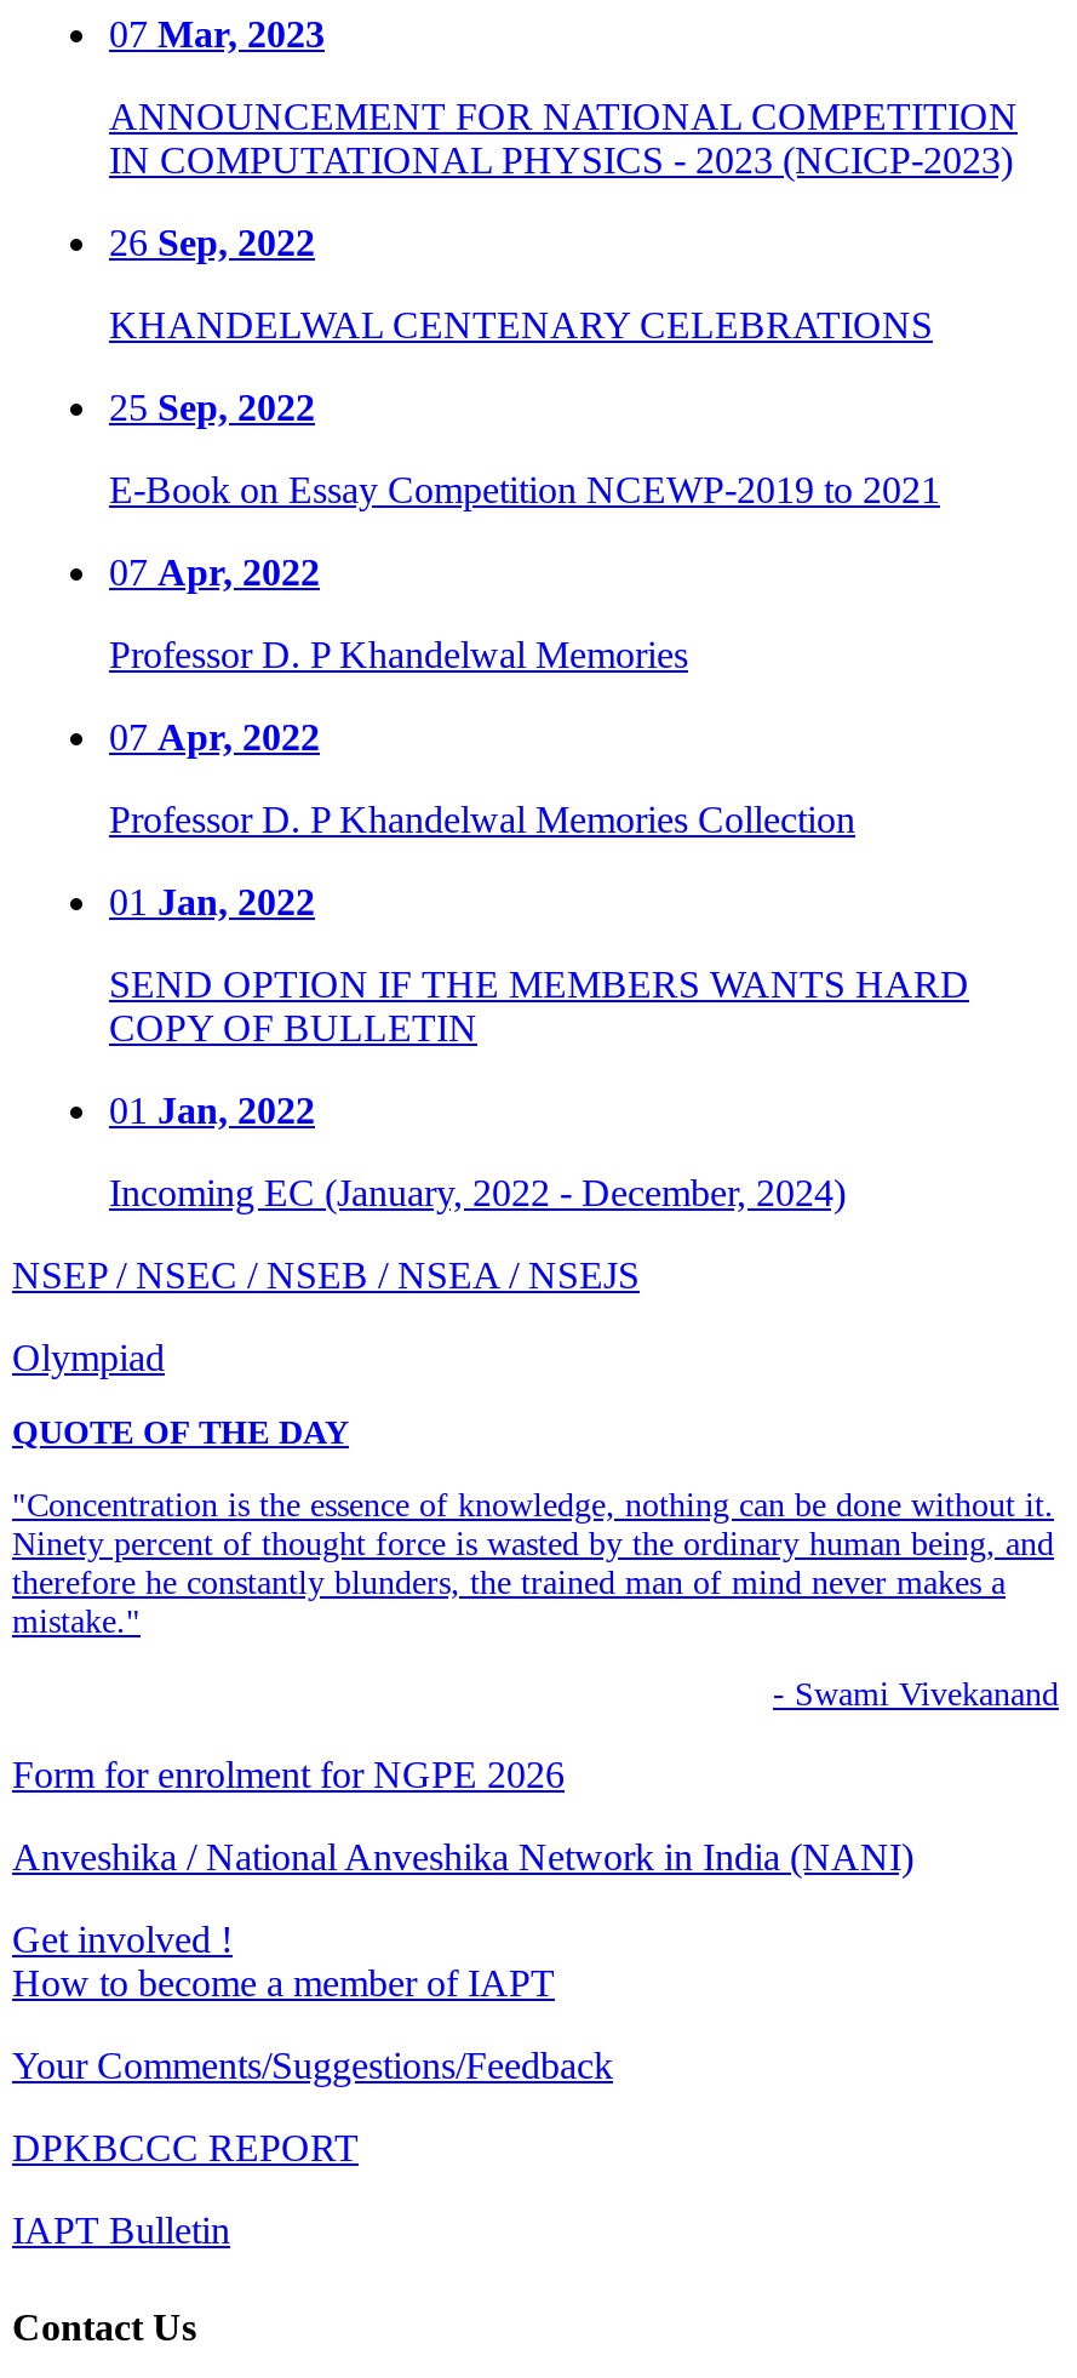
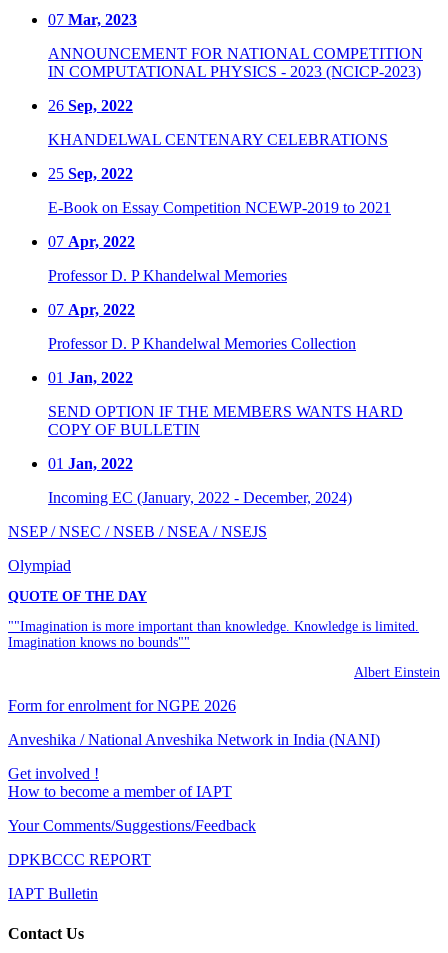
[12,1488,1054,1641] "Concentration is the essence of knowledge, nothing can be done without it. | Ninety percent of thought force is wasted by the ordinary human being, and | therefore he constantly blunders, the trained man of mind never makes a | mistake." -> [8,619,419,650] ""Imagination is more important than knowledge. Knowledge is limited. | Imagination knows no bounds""
[773,1677,1059,1714] - Swami Vivekanand -> [354,665,440,680] Albert Einstein

